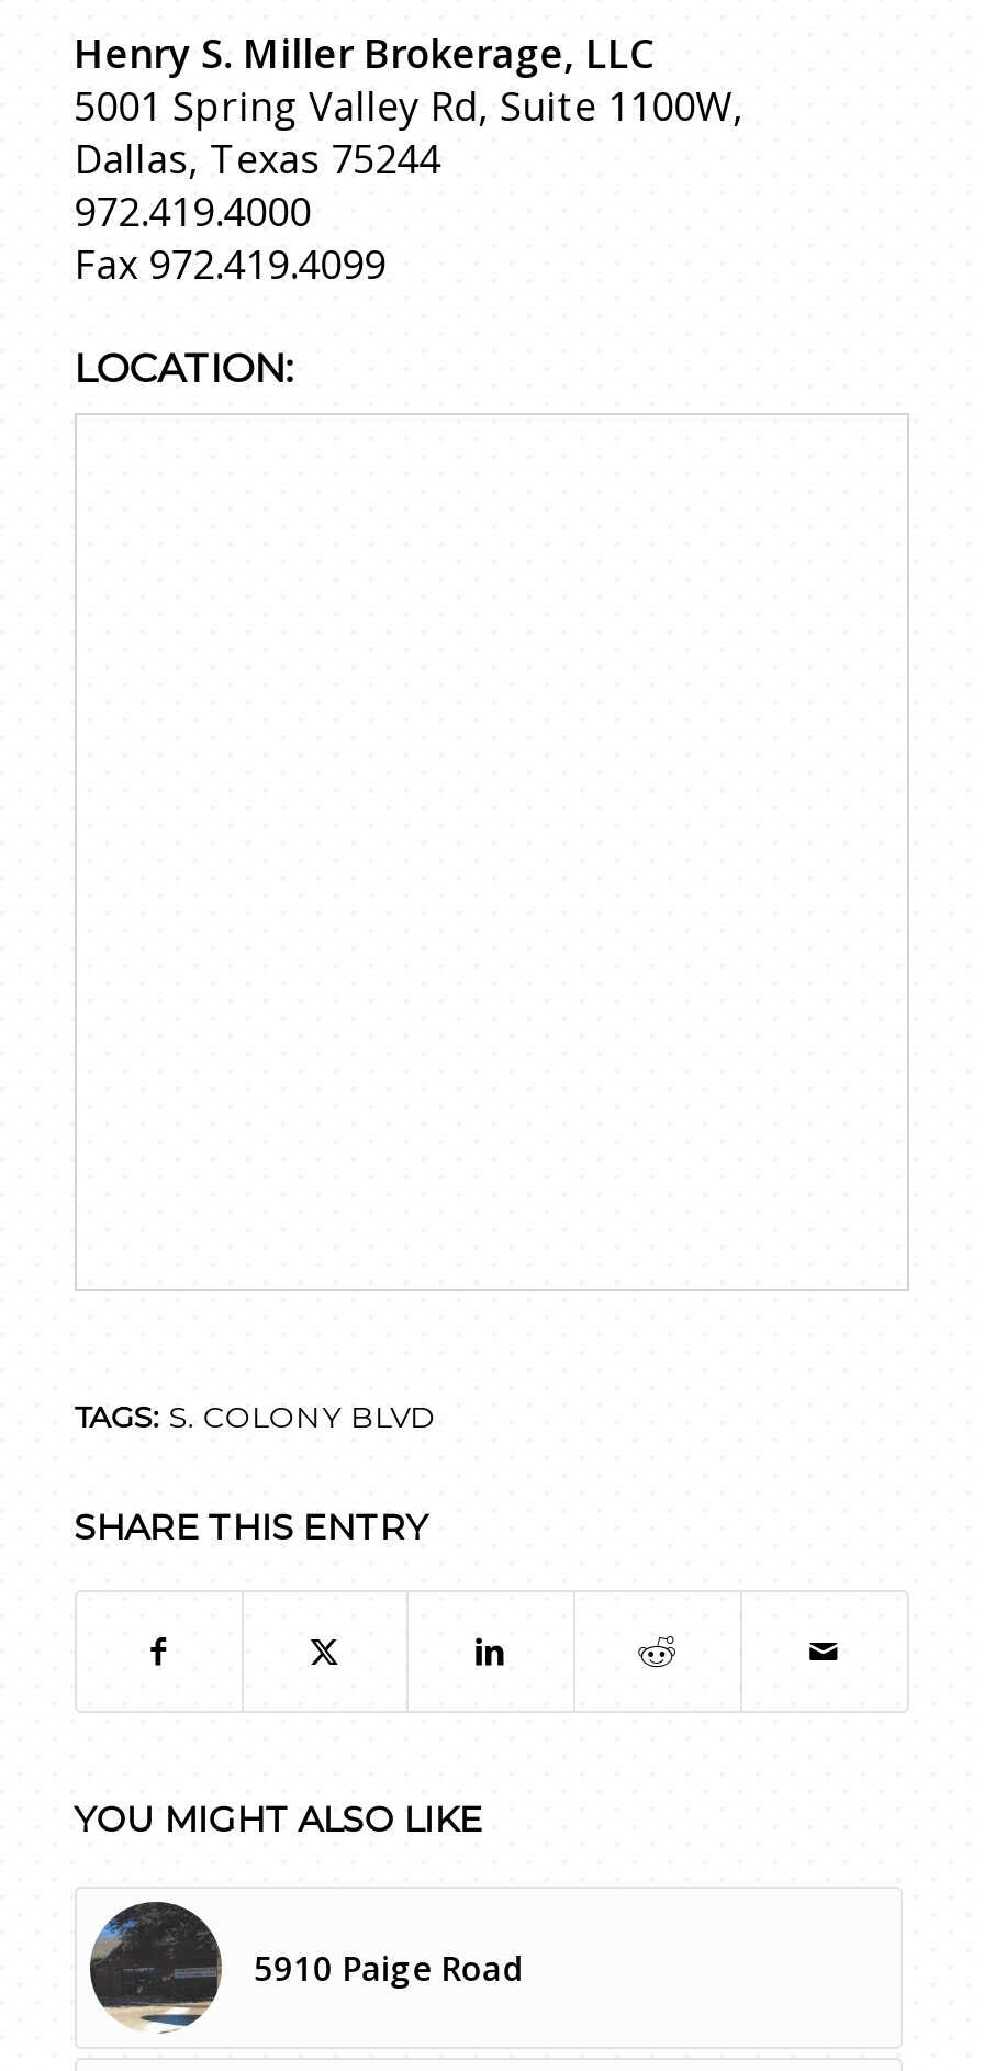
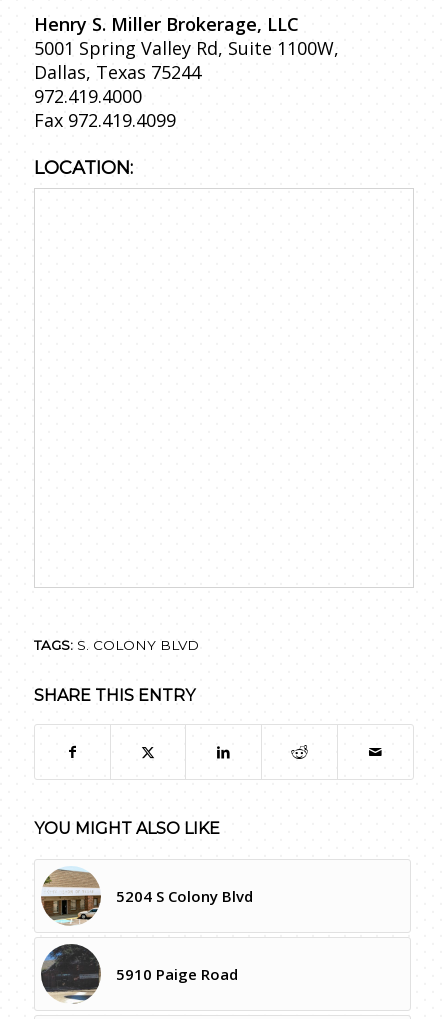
none -> [40,866,253,926] [image] | 5204 S Colony Blvd

